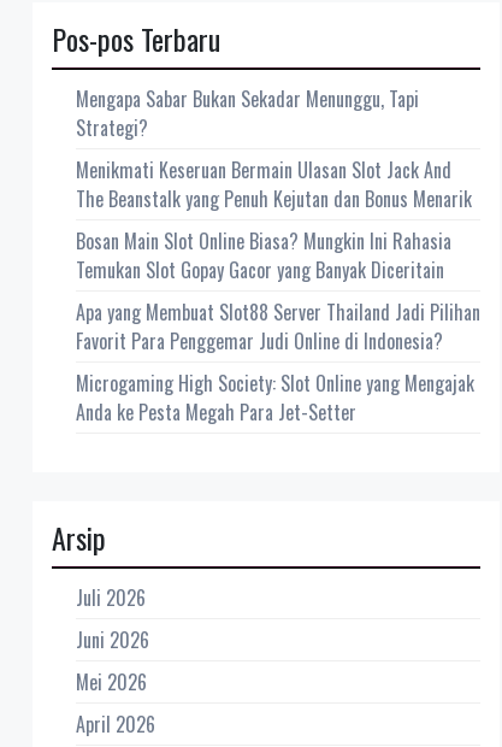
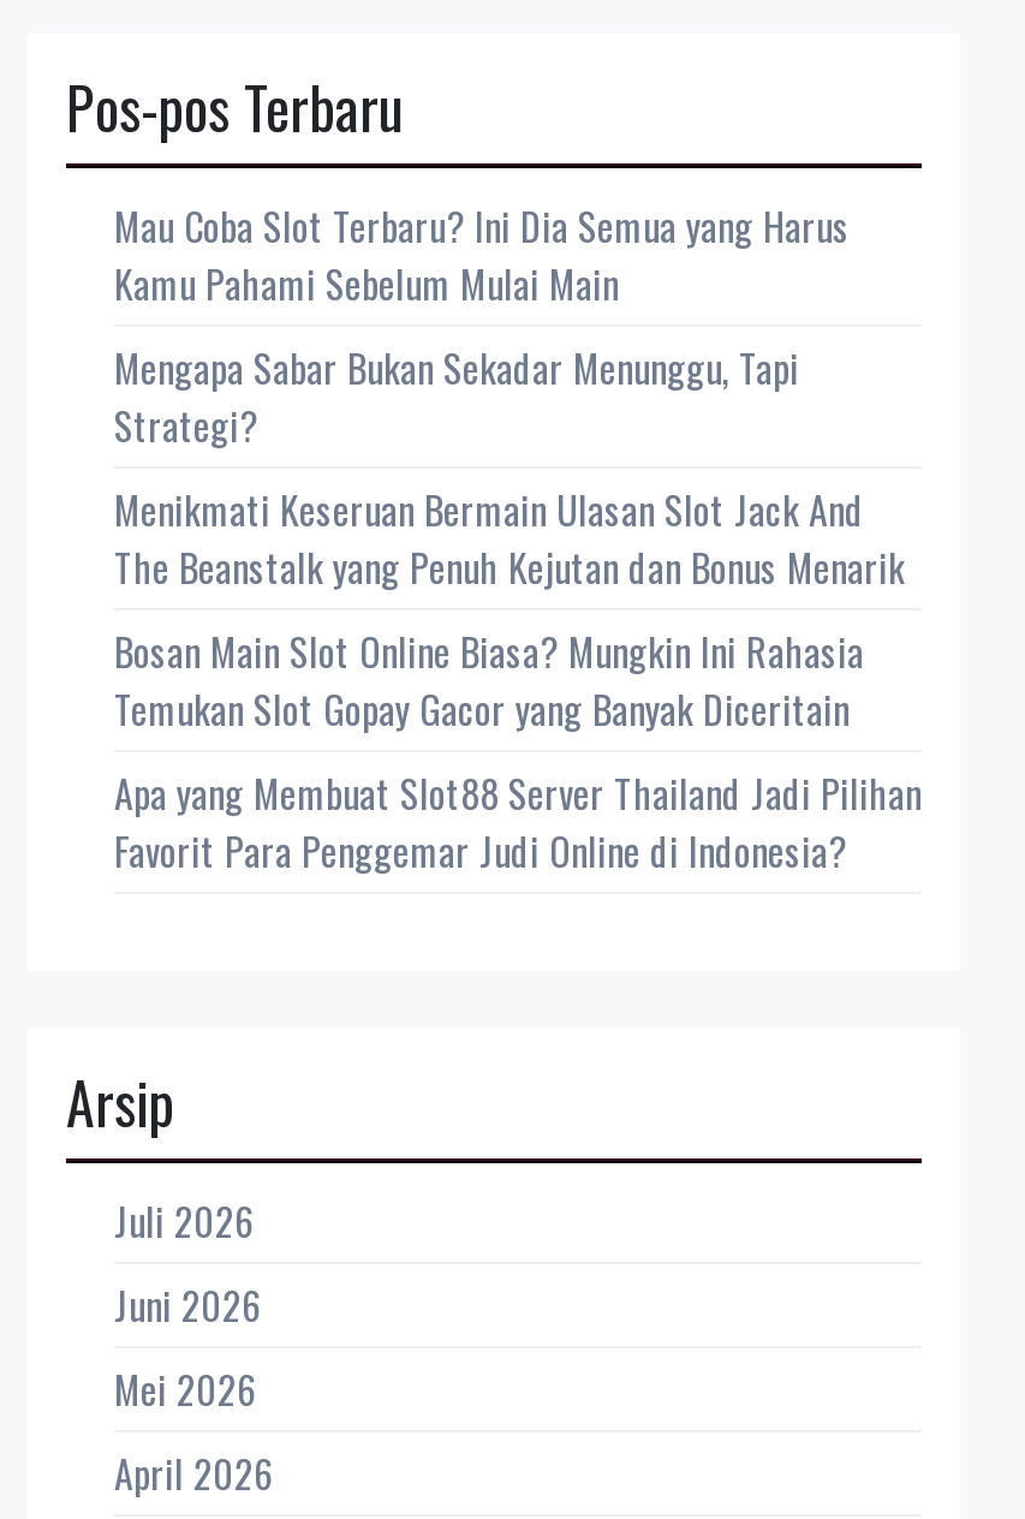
none -> [114,196,850,311] Mau Coba Slot Terbaru? Ini Dia Semua yang Harus | Kamu Pahami Sebelum Mulai Main
moved [76,84,480,355] -> [114,338,922,879]: Mengapa Sabar Bukan Sekadar Menunggu, Tapi | Strategi? | Menikmati Keseruan Bermain Ulasan Slot Jack And | The Beanstalk yang Penuh Kejutan dan Bonus Menarik | Bosan Main Slot Online Biasa? Mungkin Ini Rahasia | Temukan Slot Gopay Gacor yang Banyak Diceritain | Apa yang Membuat Slot88 Server Thailand Jadi Pilihan | Favorit Para Penggemar Judi Online di Indonesia?
[76,368,474,426] Microgaming High Society: Slot Online yang Mengajak | Anda ke Pesta Megah Para Jet-Setter -> none

